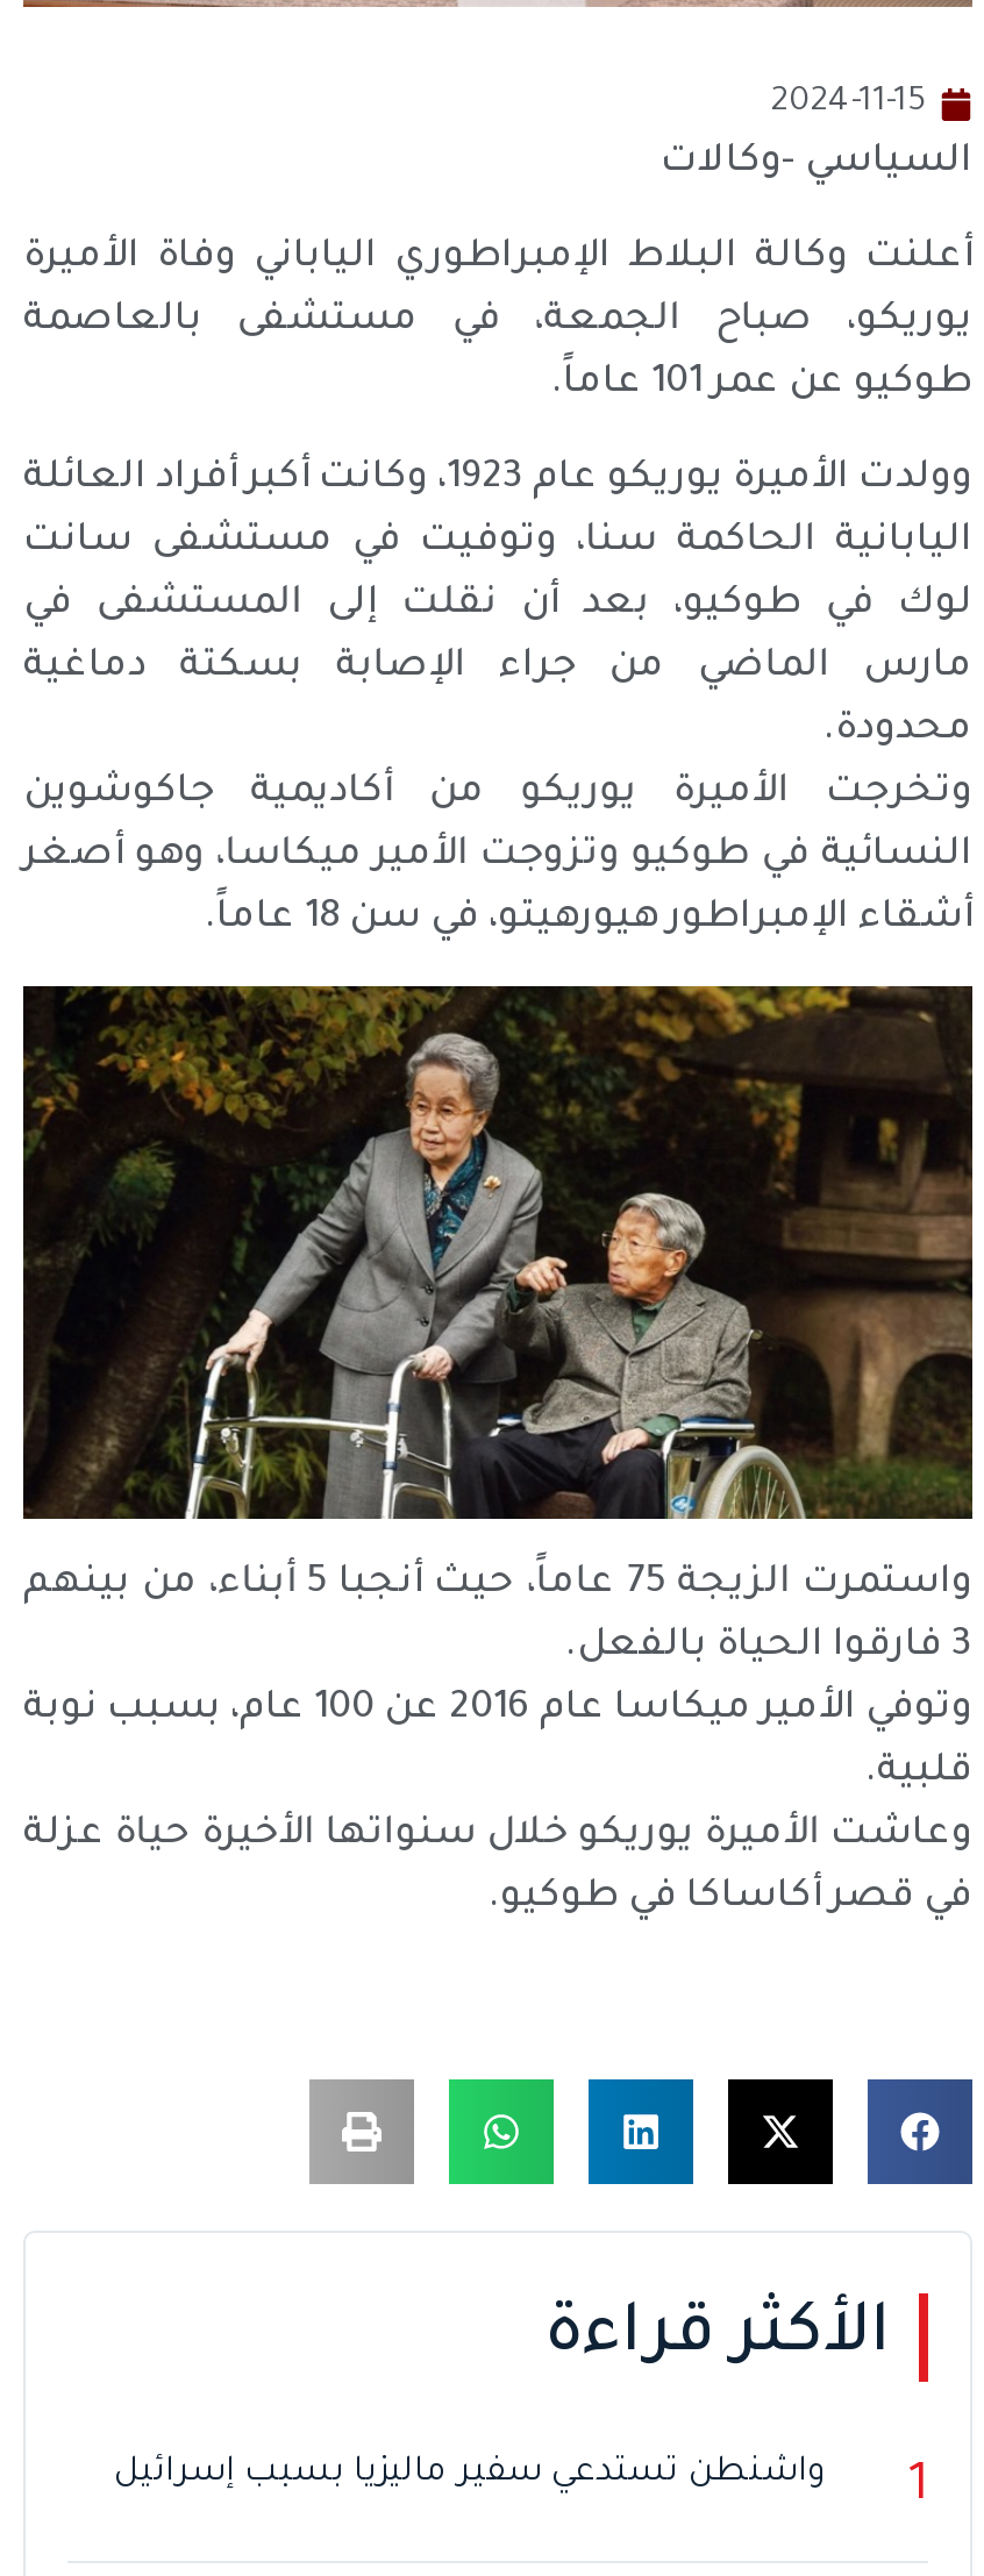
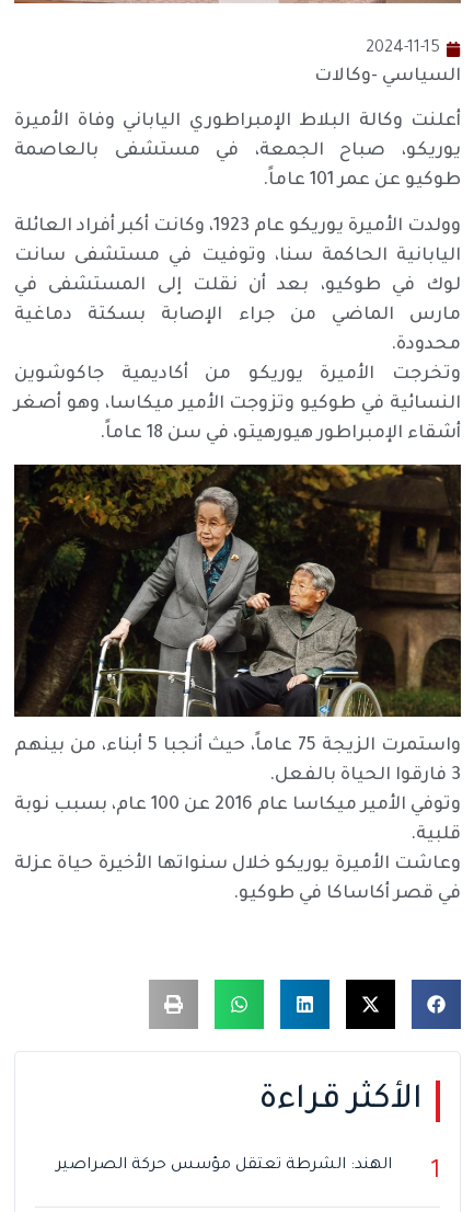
[114,2457,826,2494] واشنطن تستدعي سفير ماليزيا بسبب إسرائيل -> [56,1158,392,1175] الهند: الشرطة تعتقل مؤسس حركة الصراصير

